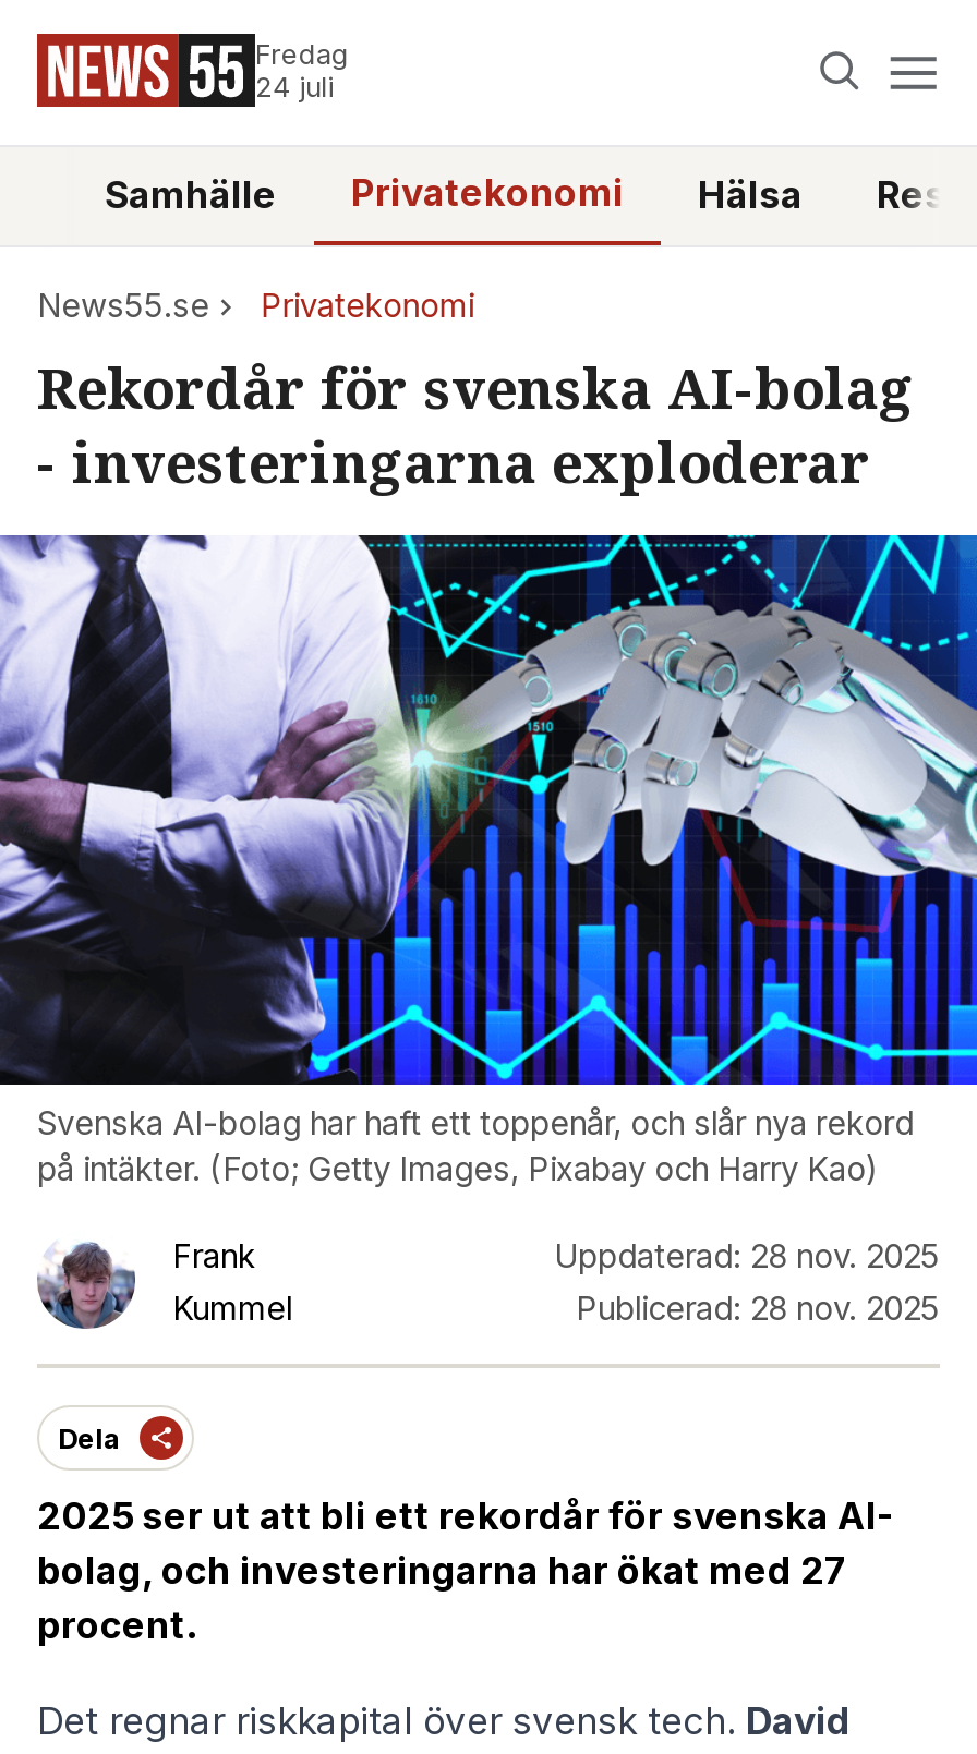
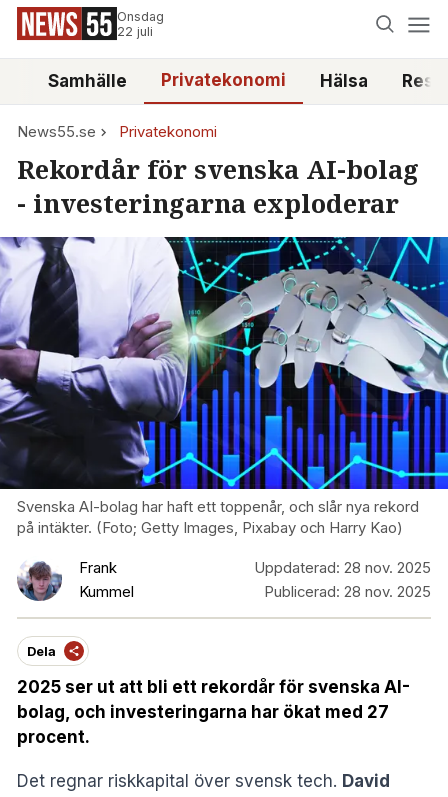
[255,38,349,104] Fredag | 24 juli -> [117,9,164,39] Onsdag | 22 juli

